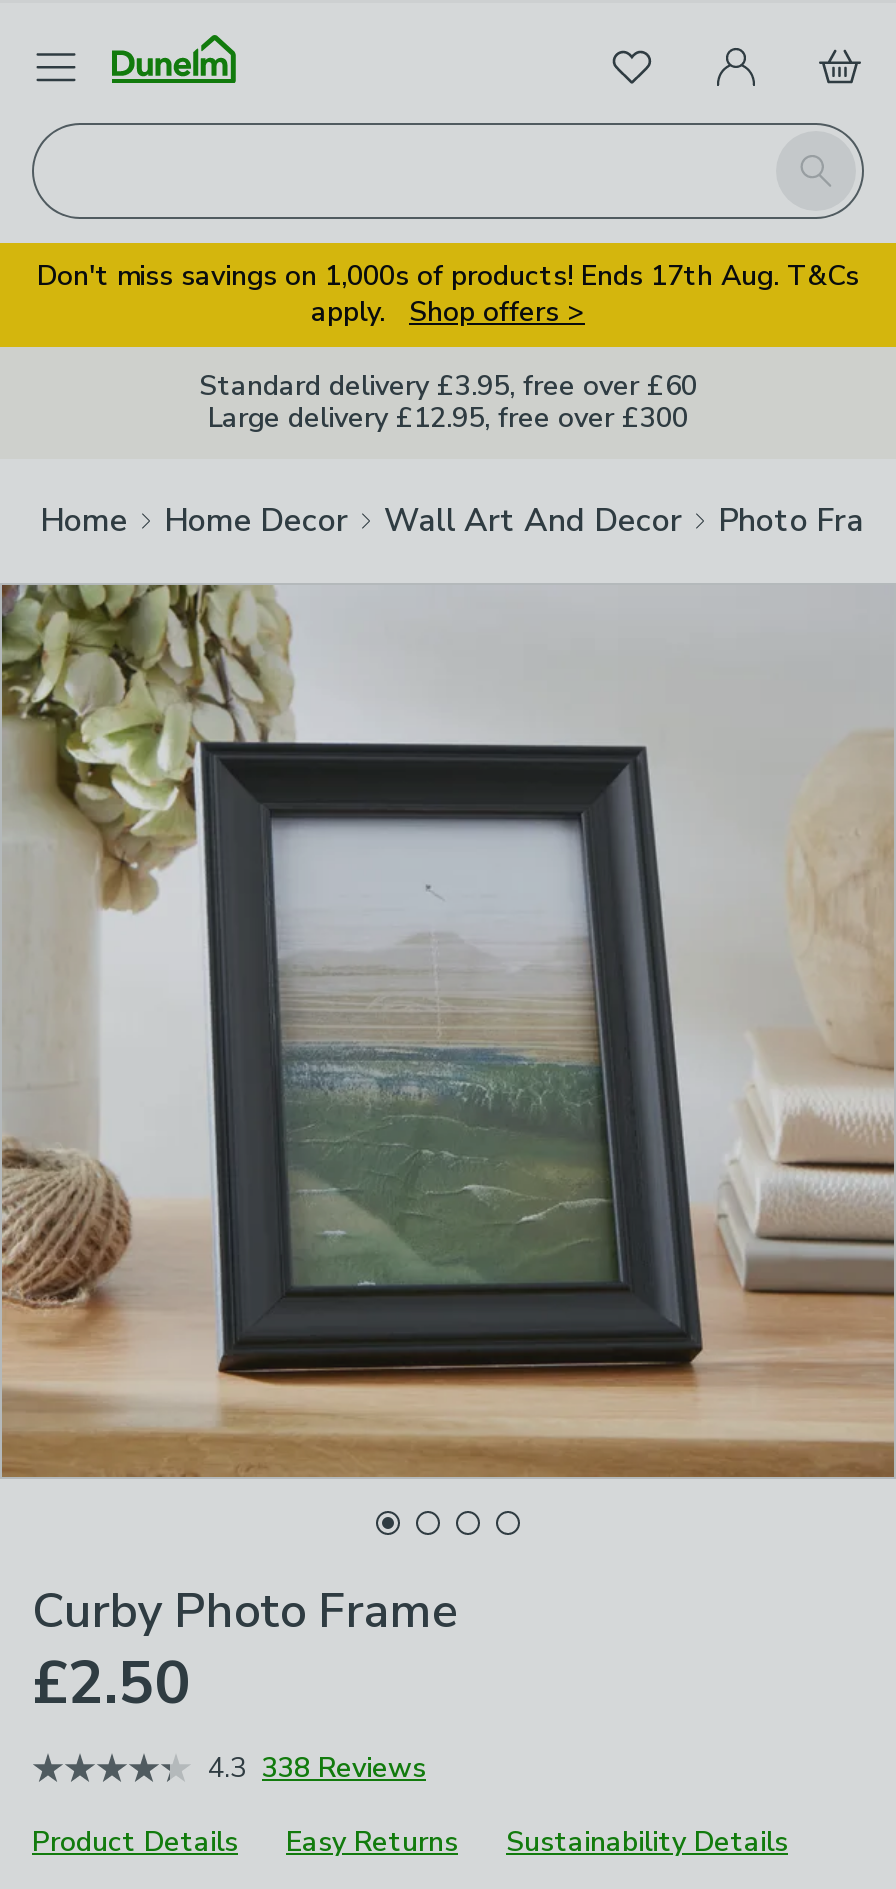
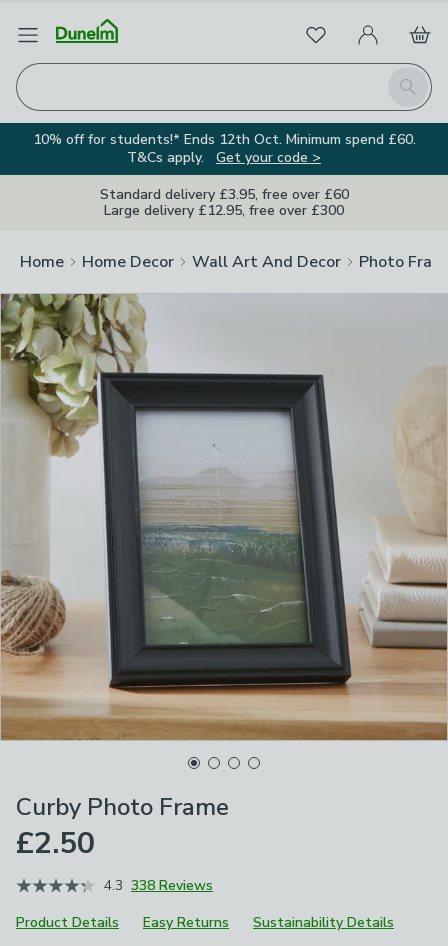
[37,257,859,331] Don't miss savings on 1,000s of products! Ends 17th Aug. T&Cs | apply. Shop offers > -> [32,130,415,167] 10% off for students!* Ends 12th Oct. Minimum spend £60. | T&Cs apply. Get your code >

